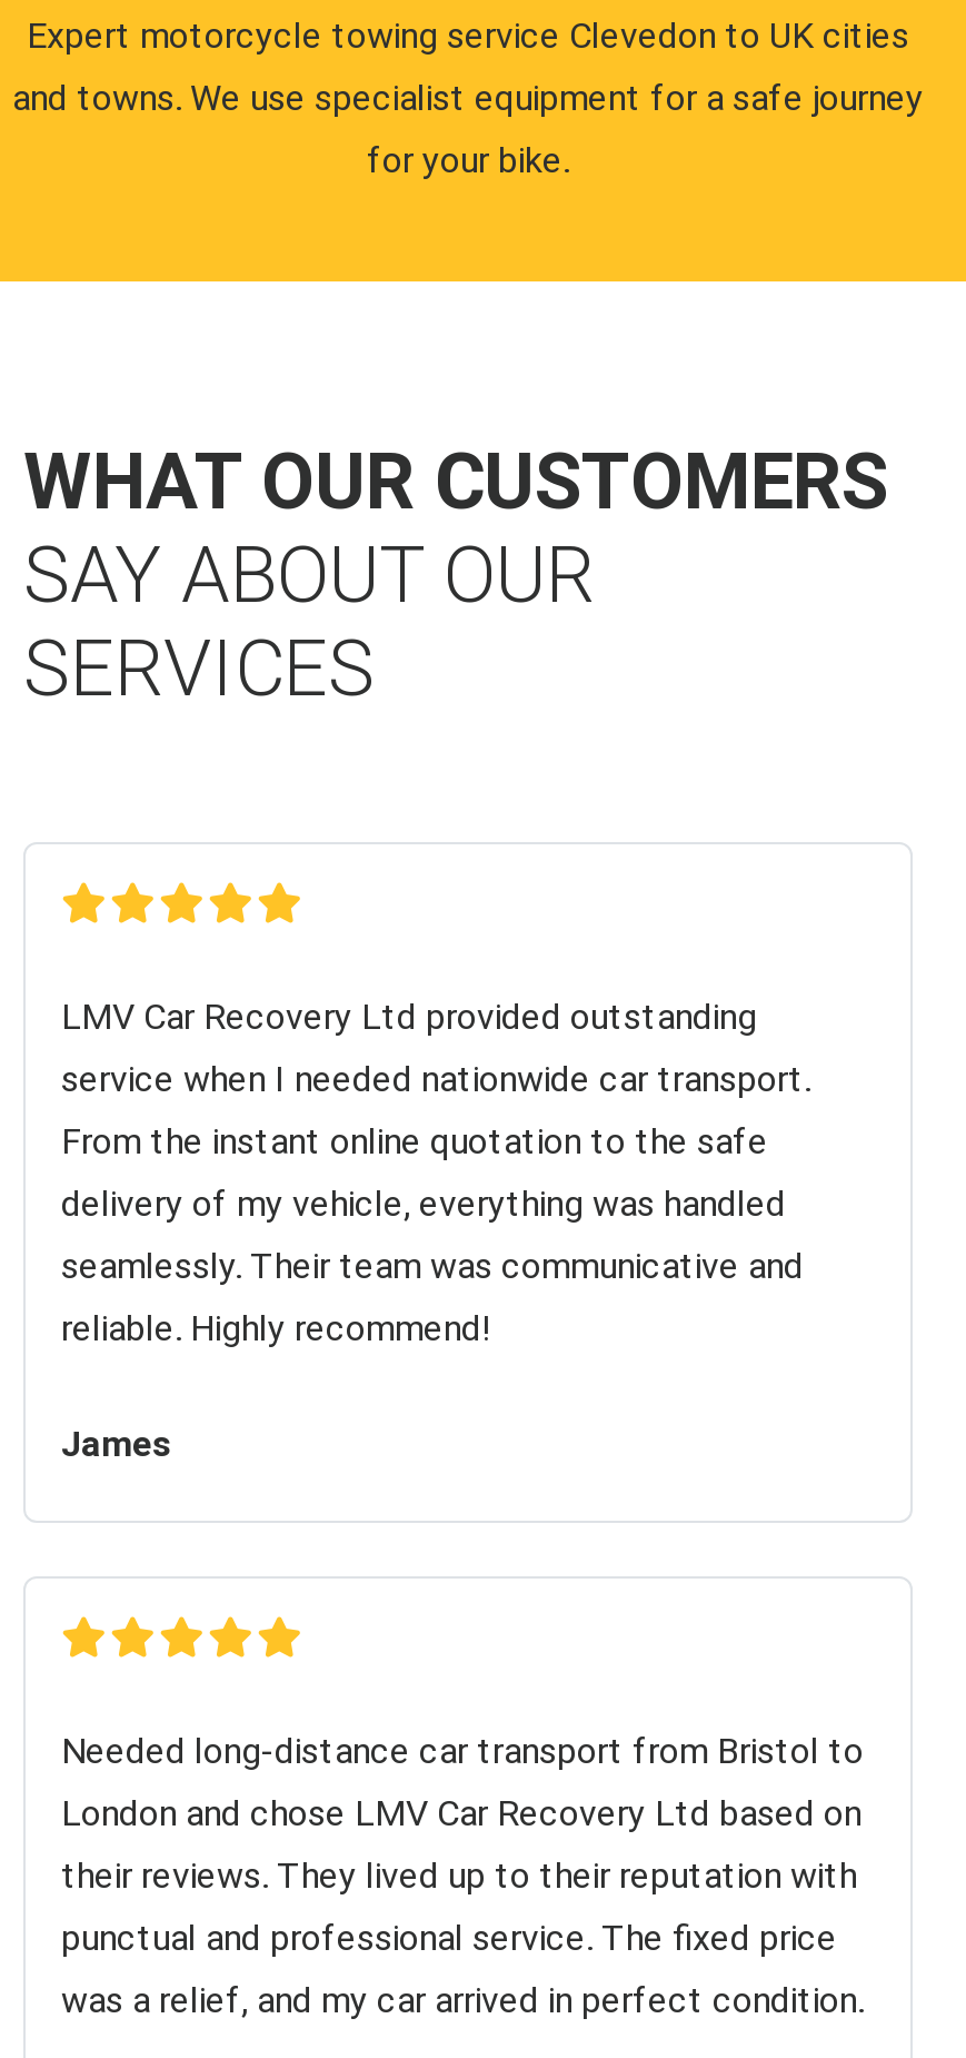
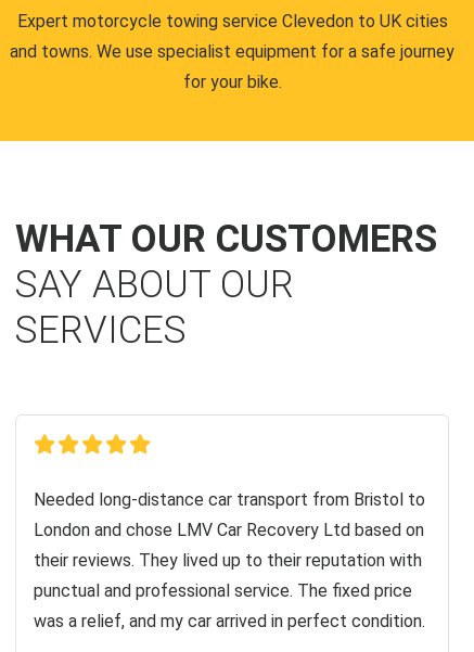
[61,995,810,1464] LMV Car Recovery Ltd provided outstanding | service when I needed nationwide car transport. | From the instant online quotation to the safe | delivery of my vehicle, everything was handled | seamlessly. Their team was communicative and | reliable. Highly recommend! | James -> none

